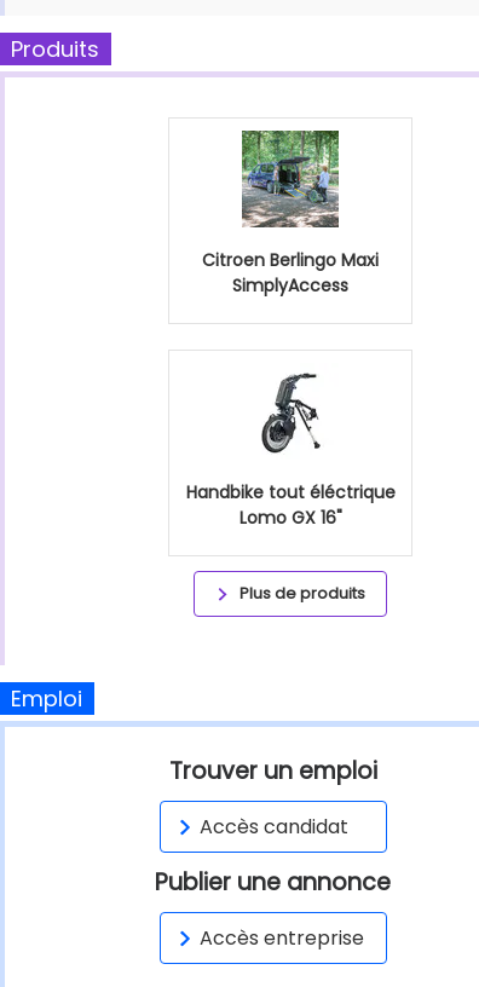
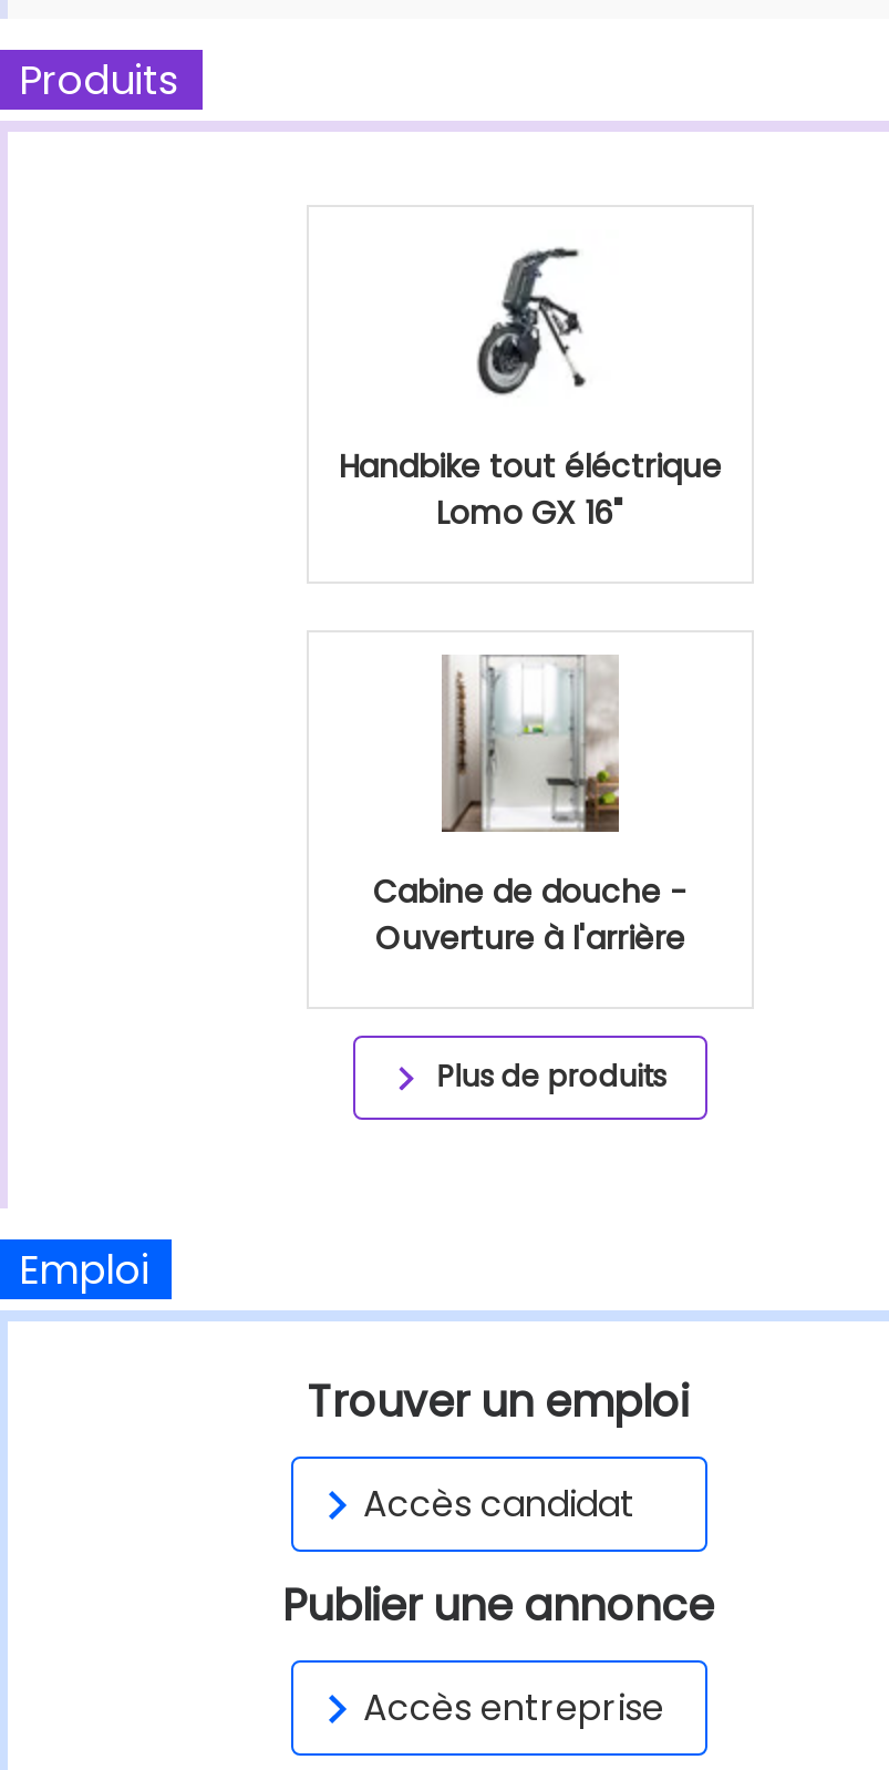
[202,129,379,297] [image] | Citroen Berlingo Maxi | SimplyAccess -> none
moved [186,373,395,530] -> [339,247,722,535]: [image] | Handbike tout éléctrique | Lomo GX 16"
none -> [373,652,688,960] [image] | Cabine de douche - | Ouverture à l'arrière

